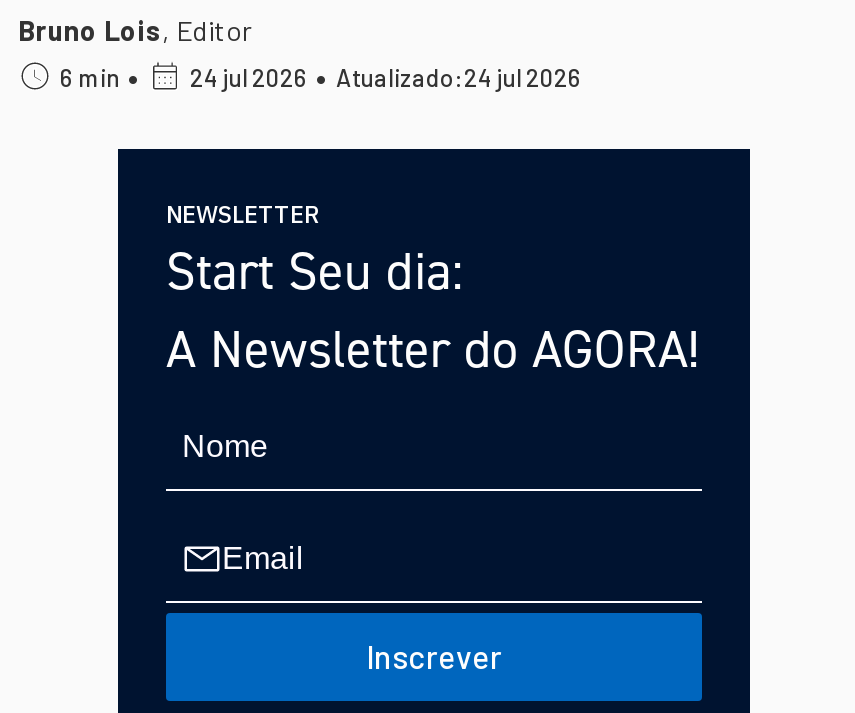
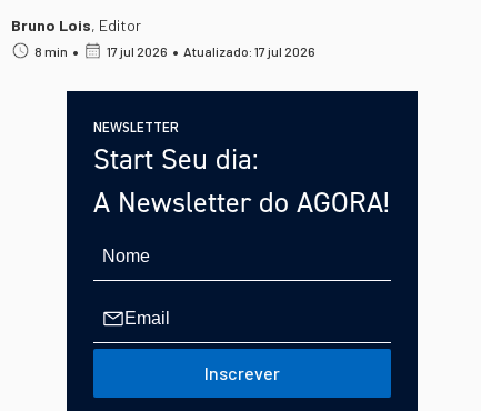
[60,56,140,94] 6 min • -> [34,39,79,61] 8 min •
[190,56,582,94] 24 jul 2026 • Atualizado: 24 jul 2026 -> [107,39,315,61] 17 jul 2026 • Atualizado: 17 jul 2026

